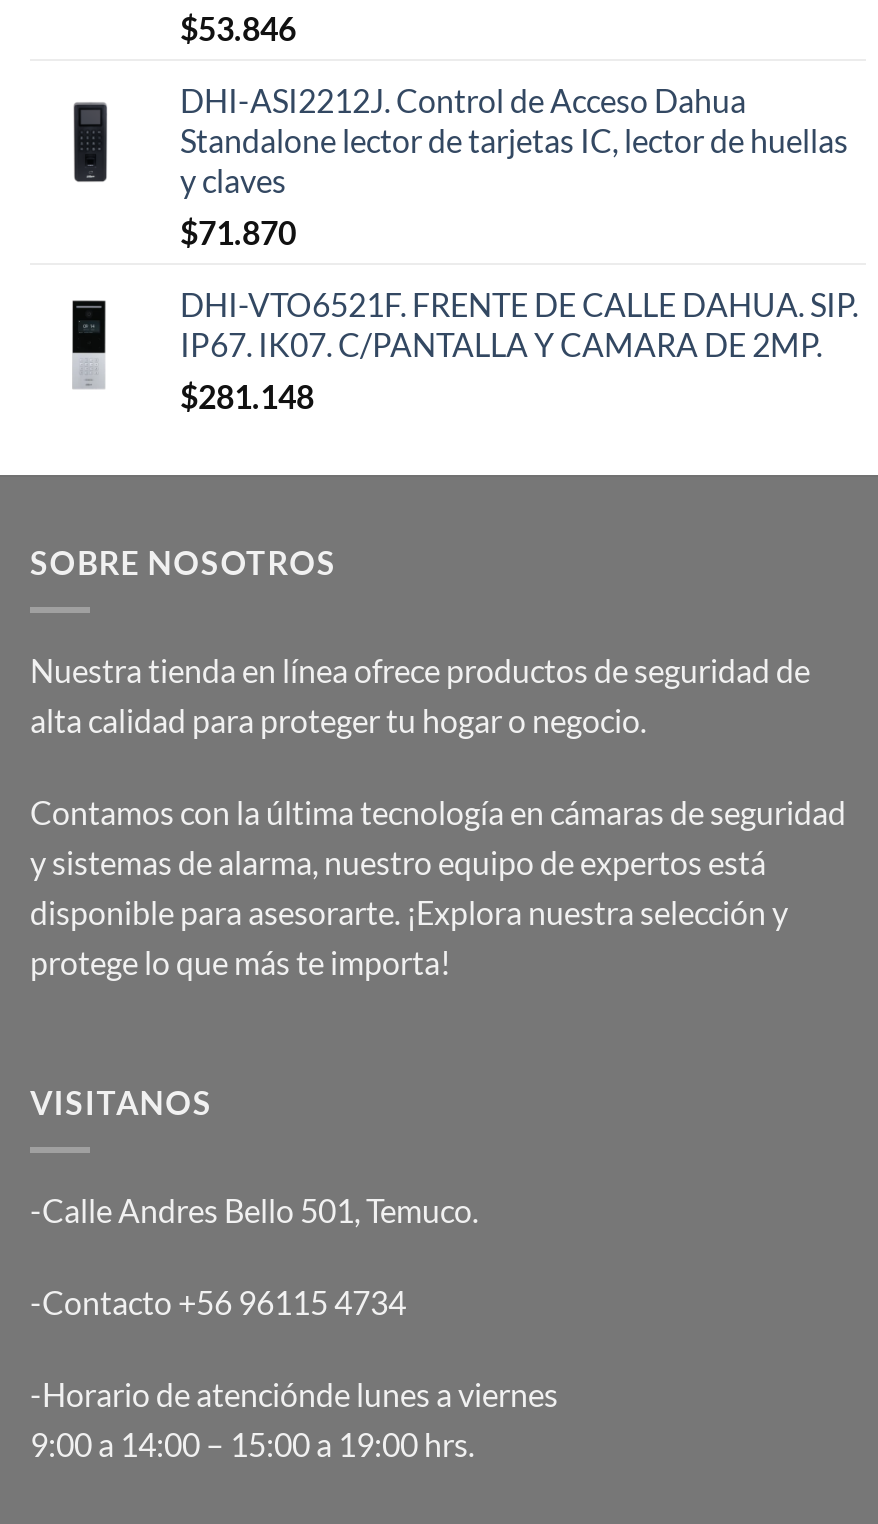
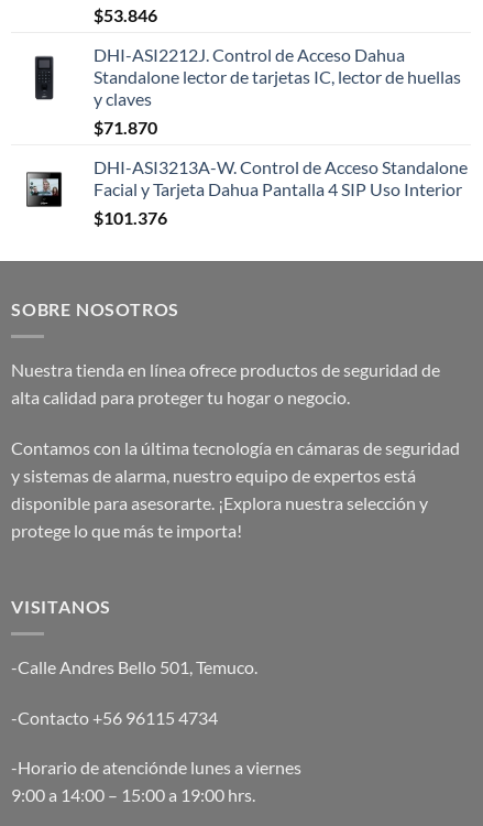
[58,284,858,414] [image] | DHI-VTO6521F. FRENTE DE CALLE DAHUA. SIP. | IP67. IK07. C/PANTALLA Y CAMARA DE 2MP. | $281.148 -> [25,157,468,228] [image] | DHI-ASI3213A-W. Control de Acceso Standalone | Facial y Tarjeta Dahua Pantalla 4 SIP Uso Interior | $101.376

